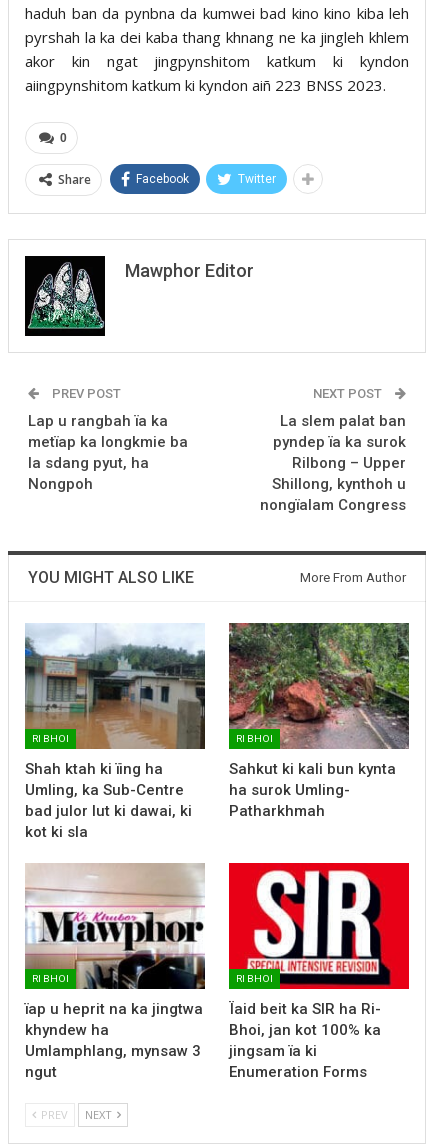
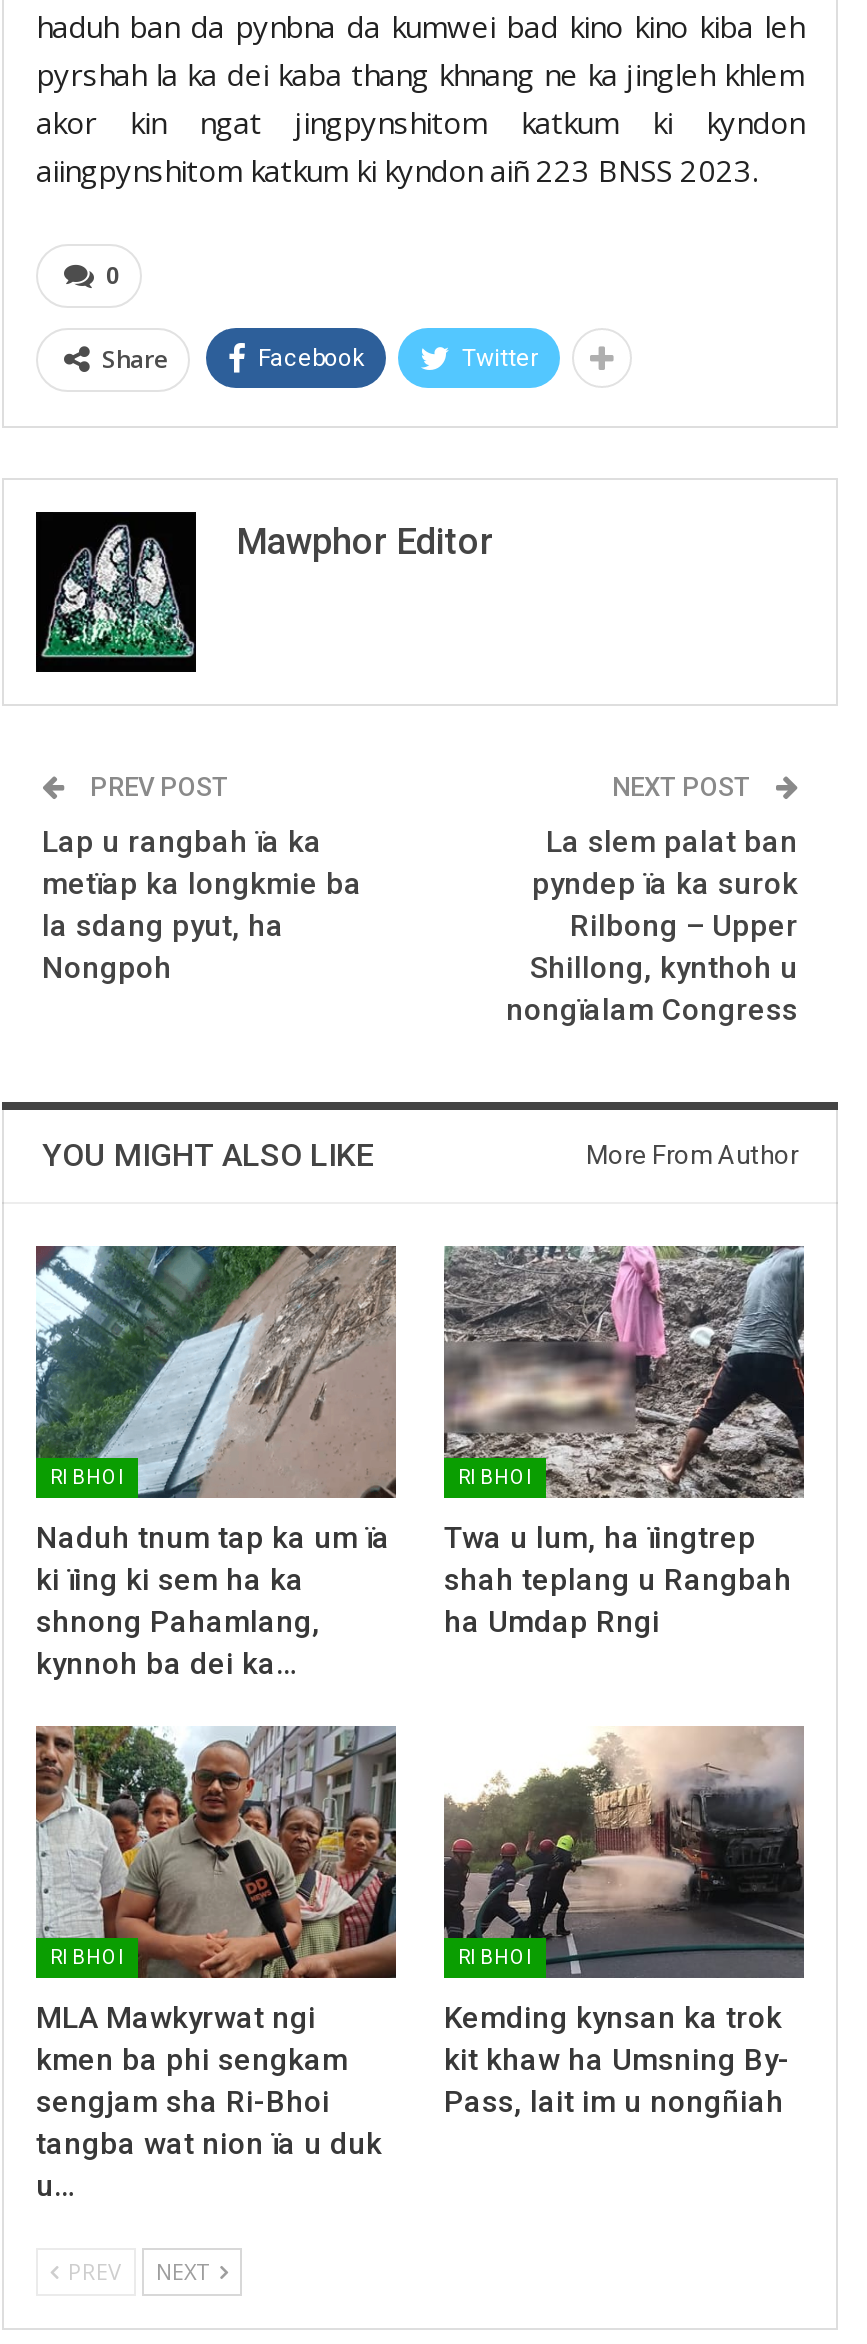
[24,623,205,841] [image] | Shah ktah ki ïing ha | Umling, ka Sub-Centre | bad julor lut ki dawai, ki | kot ki sla -> [34,1244,398,1681] [image] | Naduh tnum tap ka um ïa | ki ïing ki sem ha ka | shnong Pahamlang, | kynnoh ba dei ka…
[229,622,409,820] [image] | Sahkut ki kali bun kynta | ha surok Umling- | Patharkhmah -> [444,1246,804,1639] [image] | Twa u lum, ha ïingtrep | shah teplang u Rangbah | ha Umdap Rngi
[25,863,206,1081] [image] | ïap u heprit na ka jingtwa | khyndew ha | Umlamphlang, mynsaw 3 | ngut -> [34,1726,398,2203] [image] | MLA Mawkyrwat ngi | kmen ba phi sengkam | sengjam sha Ri-Bhoi | tangba wat nion ïa u duk | u…
[228,862,410,1081] [image] | Ïaid beit ka SIR ha Ri- | Bhoi, jan kot 100% ka | jingsam ïa ki | Enumeration Forms -> [442,1726,806,2119] [image] | Kemding kynsan ka trok | kit khaw ha Umsning By- | Pass, lait im u nongñiah

